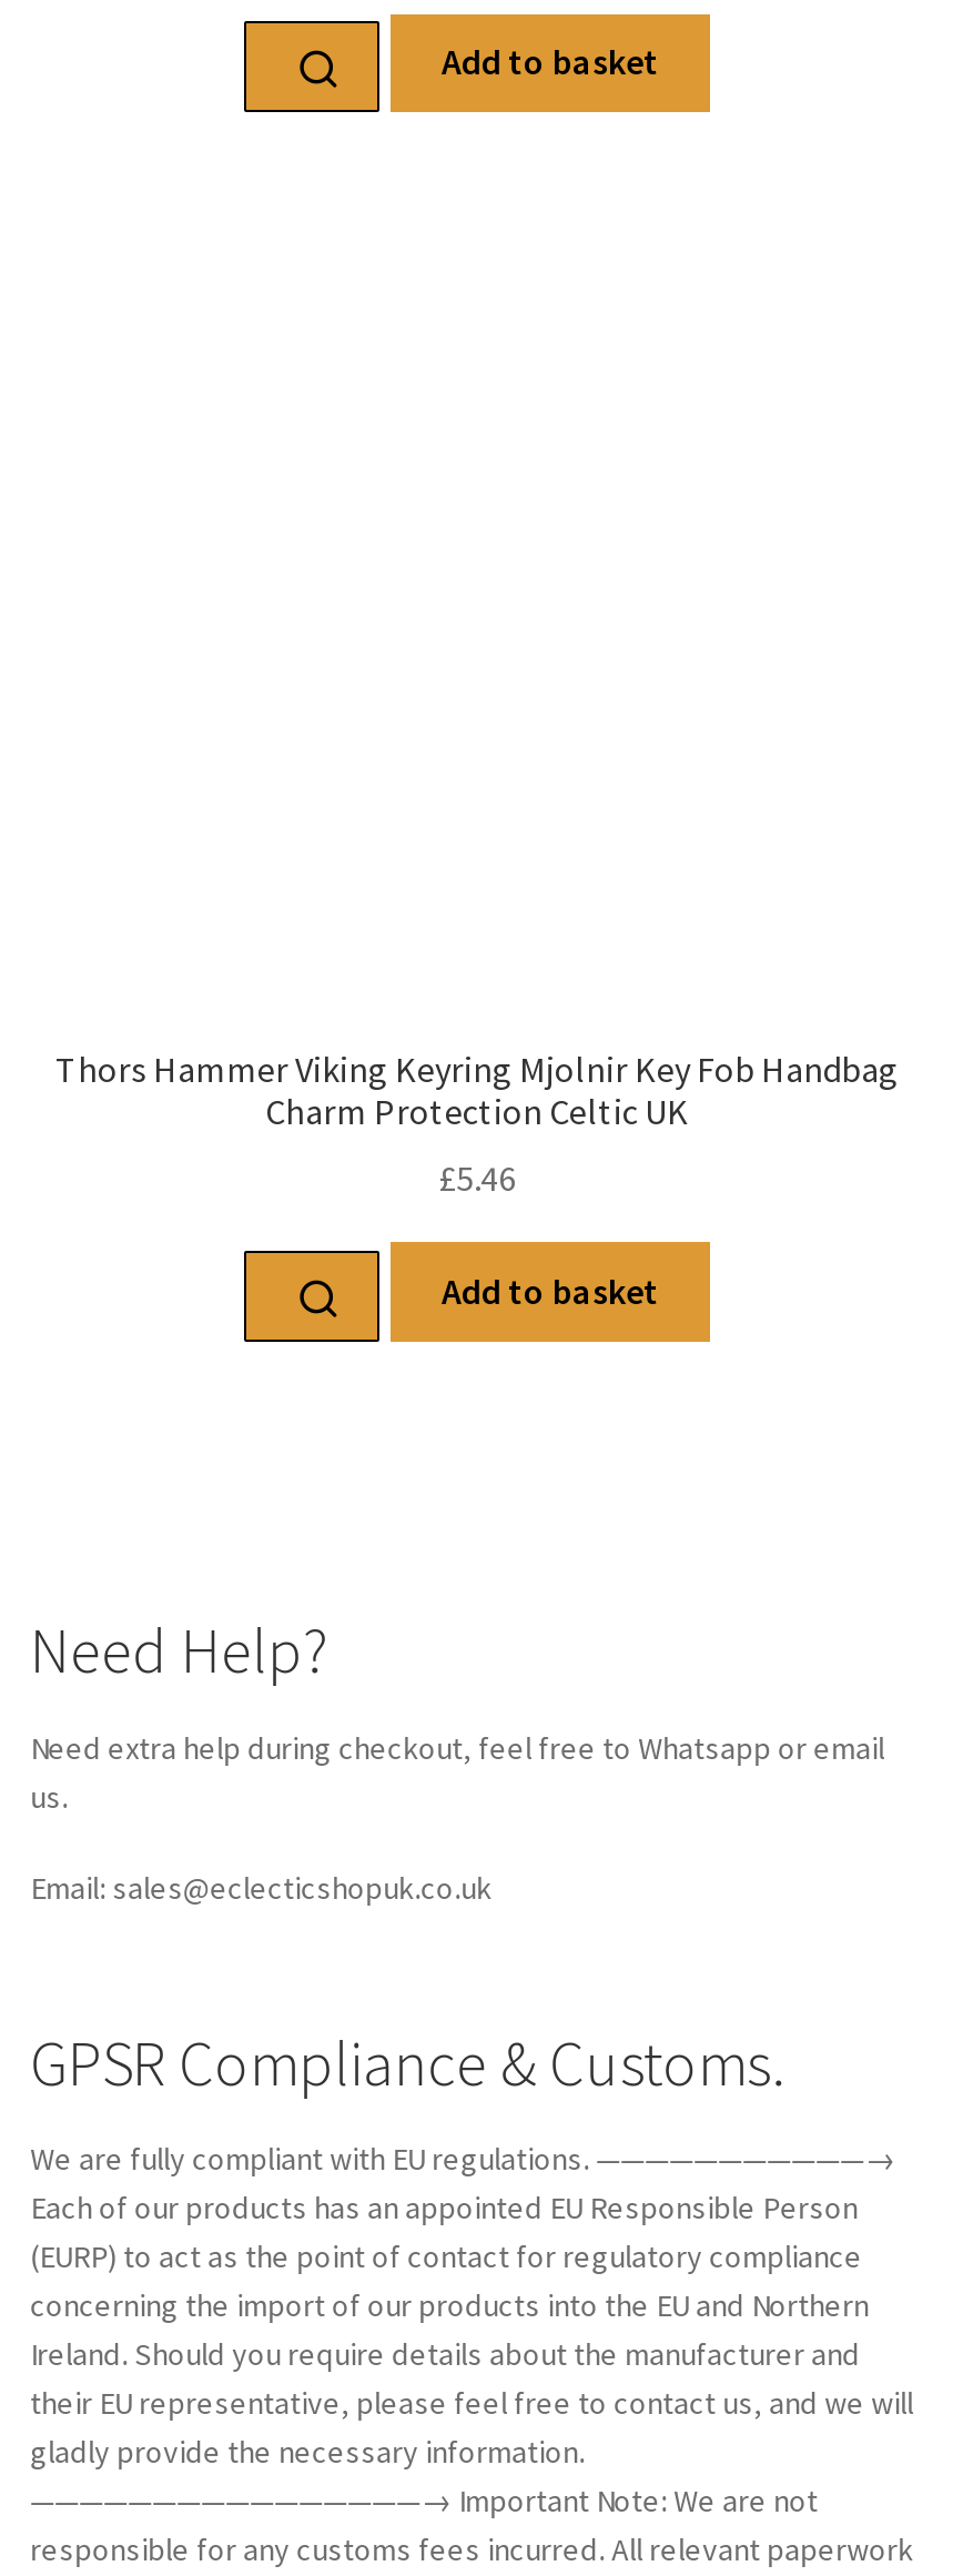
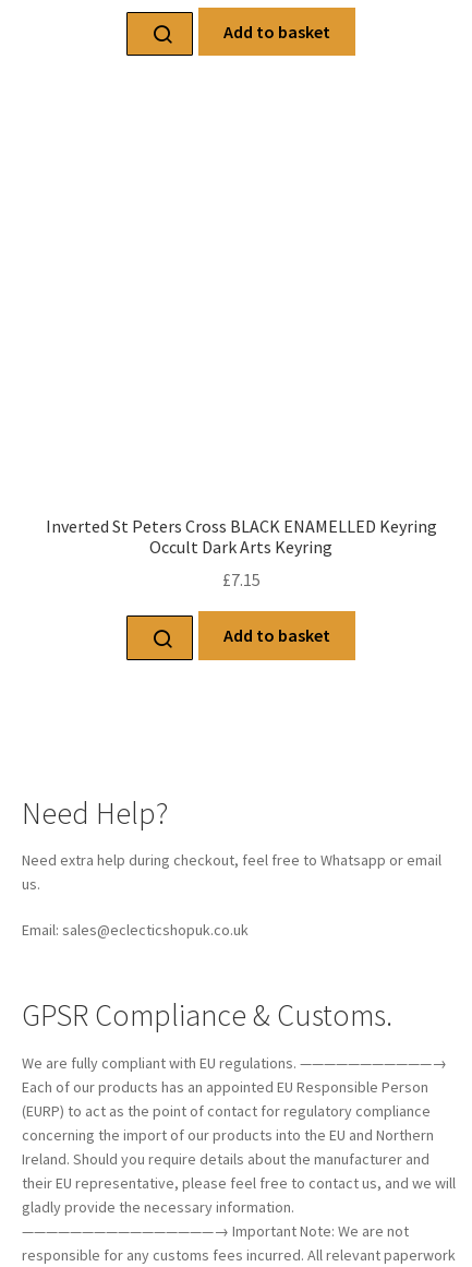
[55,1046,899,1133] Thors Hammer Viking Keyring Mjolnir Key Fob Handbag | Charm Protection Celtic UK -> [45,515,437,557] Inverted St Peters Cross BLACK ENAMELLED Keyring | Occult Dark Arts Keyring
[438,1156,516,1201] £5.46 -> [222,569,260,591] £7.15

